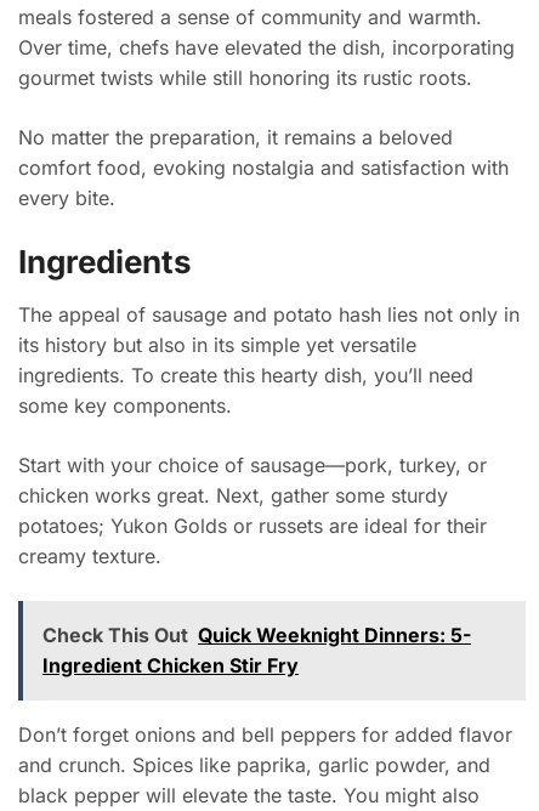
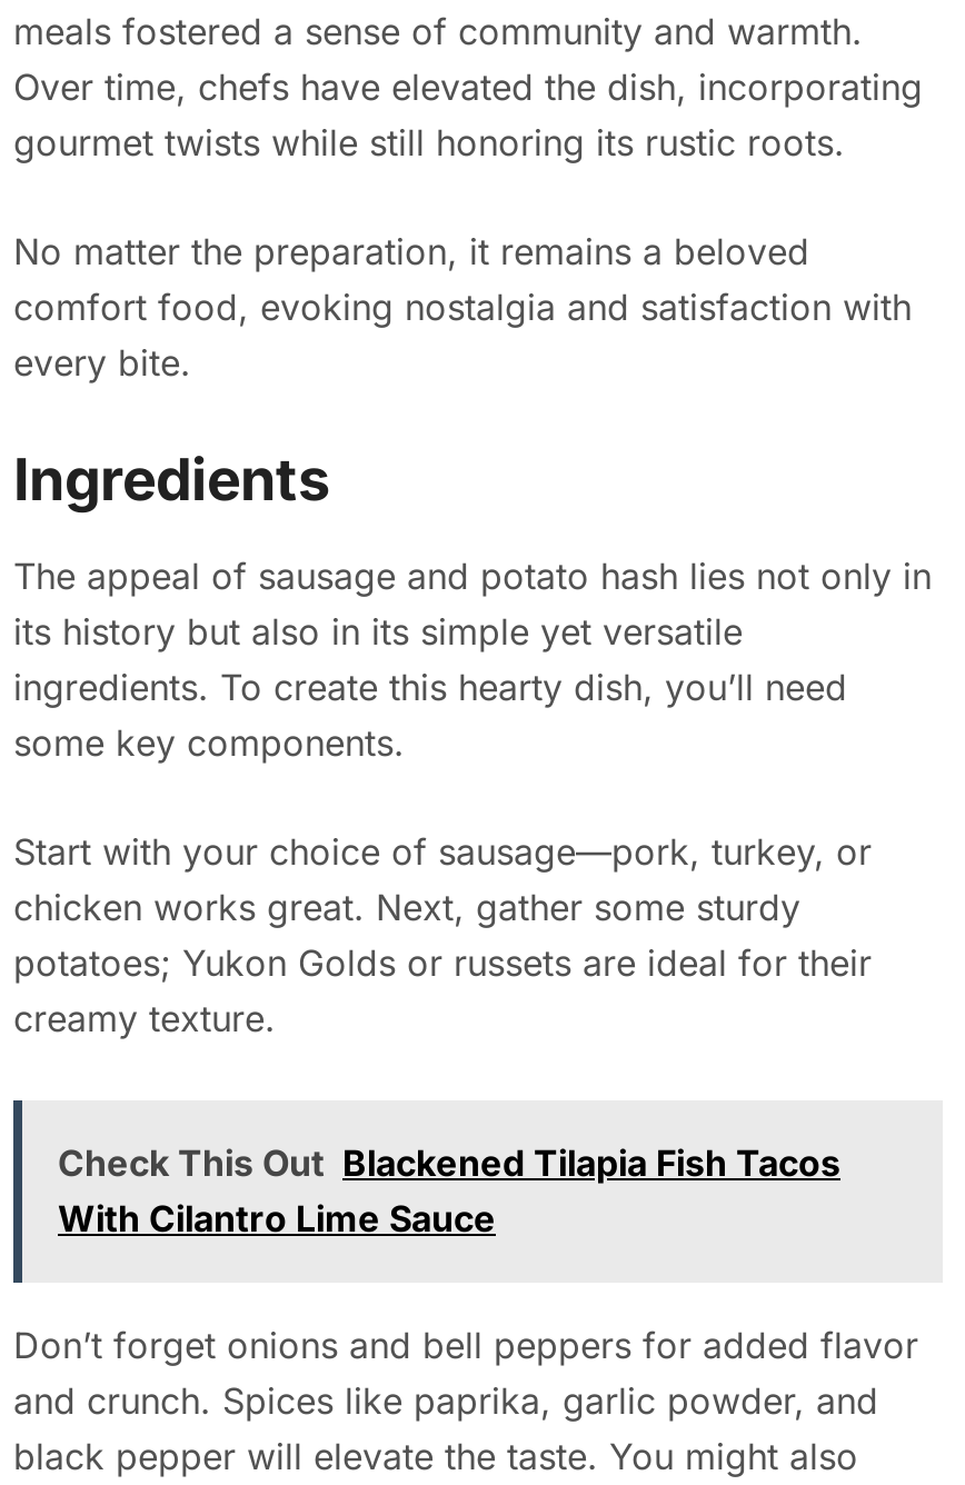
[42,623,471,677] Check This Out Quick Weeknight Dinners: 5- | Ingredient Chicken Stir Fry -> [58,1140,840,1240] Check This Out Blackened Tilapia Fish Tacos | With Cilantro Lime Sauce

